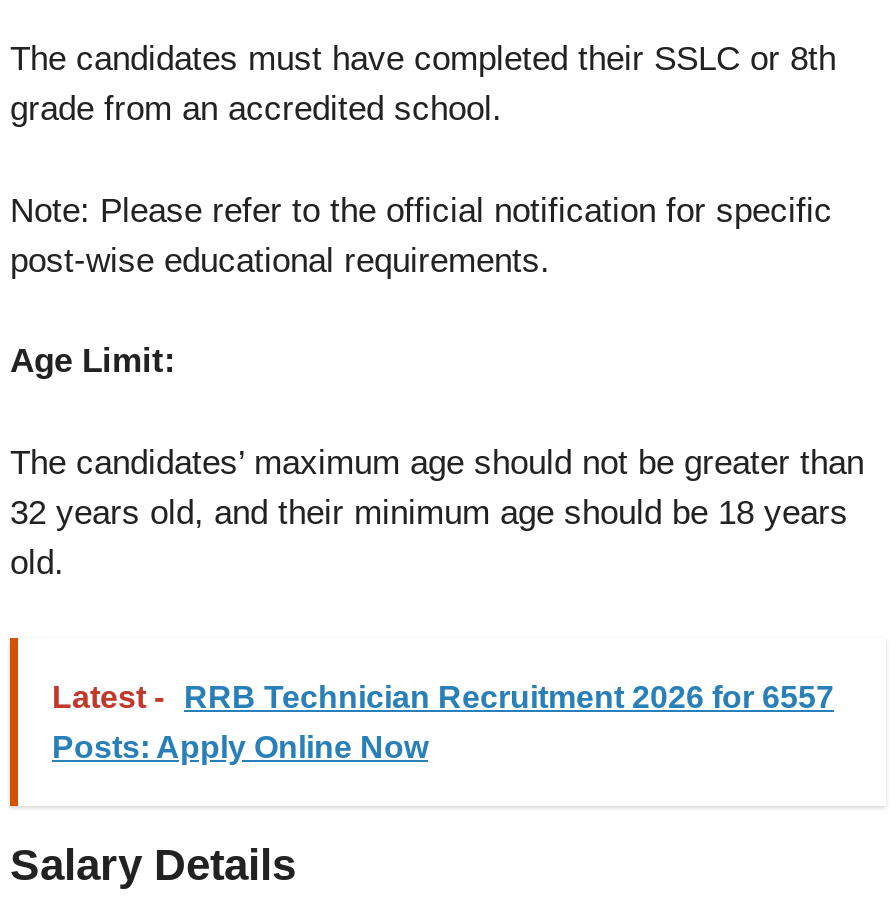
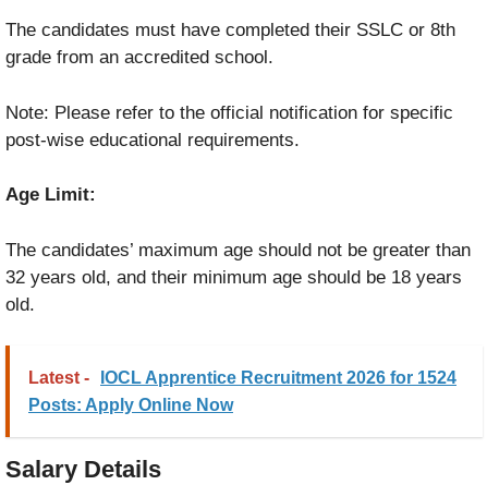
[52,681,834,715] Latest - RRB Technician Recruitment 2026 for 6557 -> [28,369,456,387] Latest - IOCL Apprentice Recruitment 2026 for 1524

